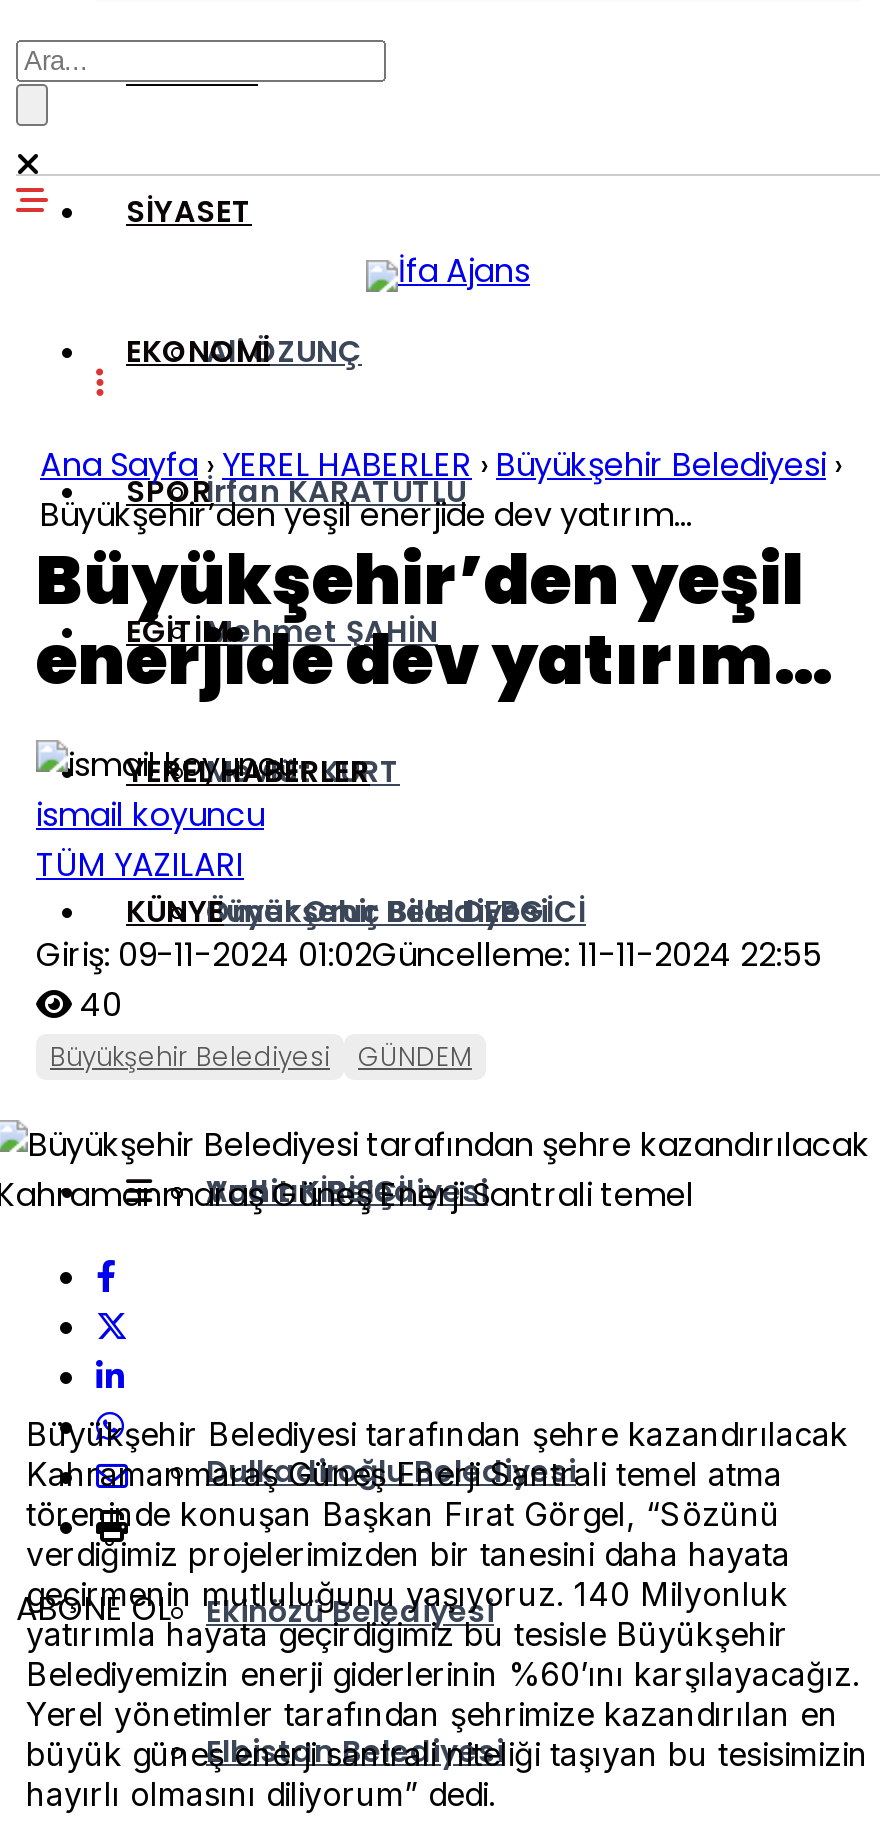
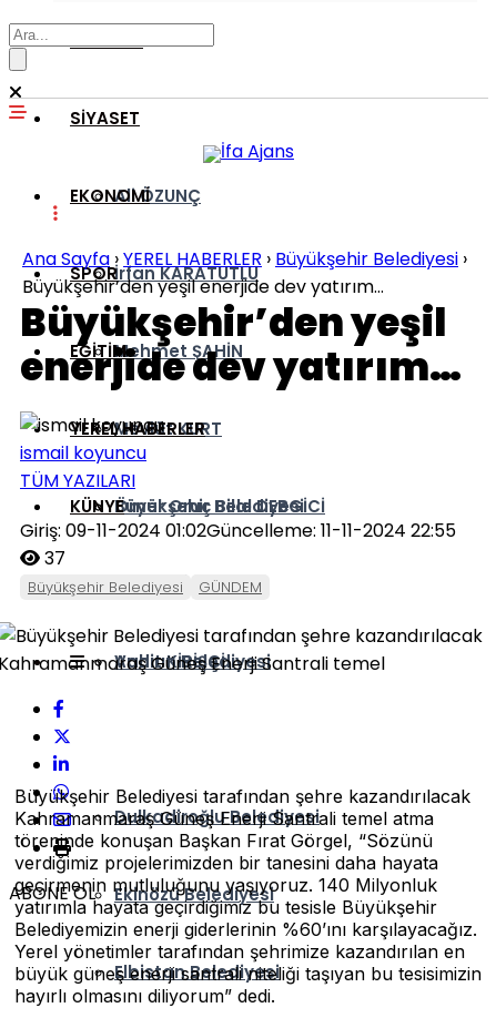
[72,982,122,1028] 40 -> [40,546,65,571] 37

